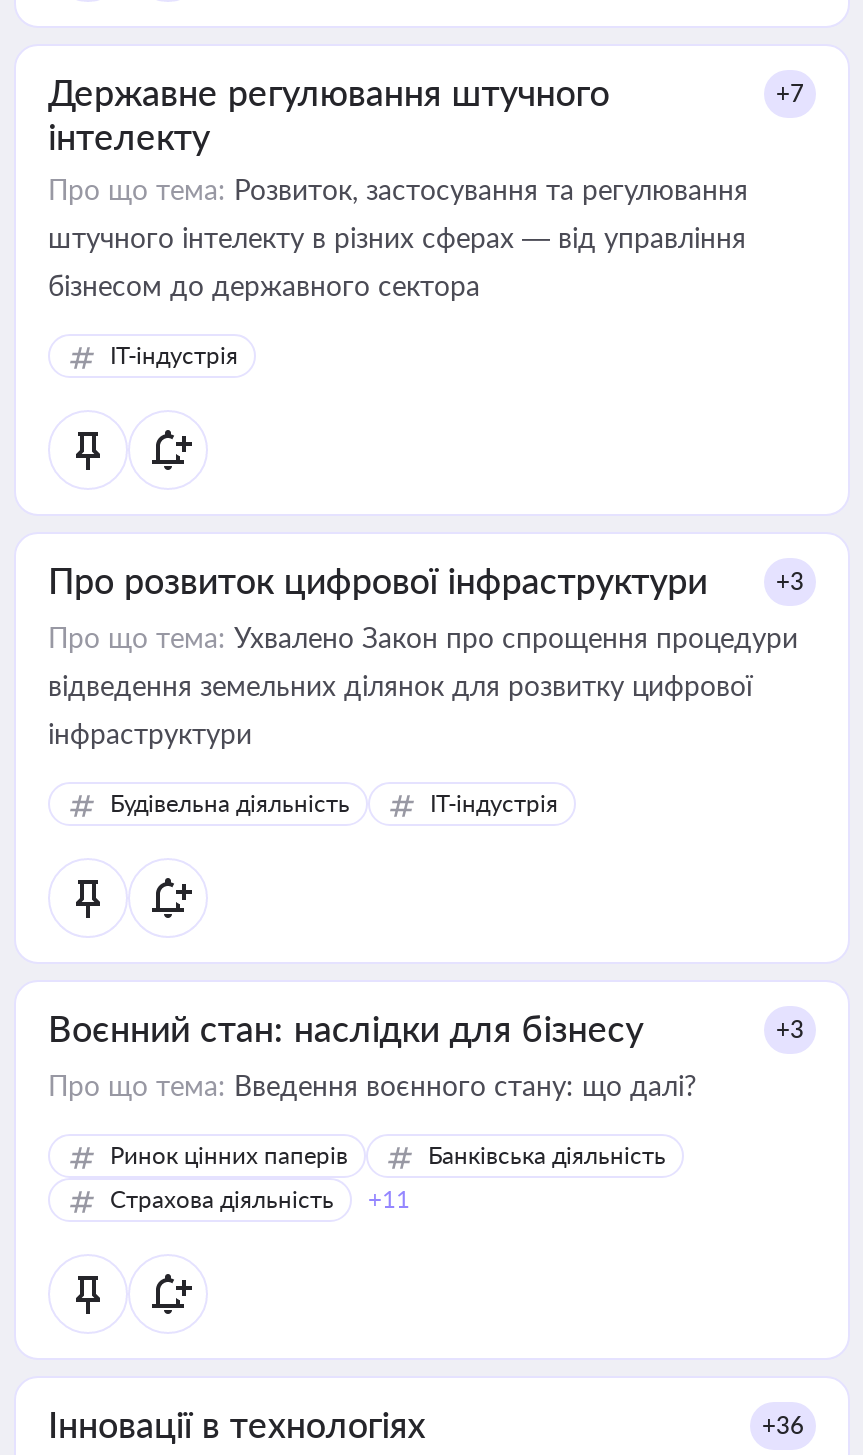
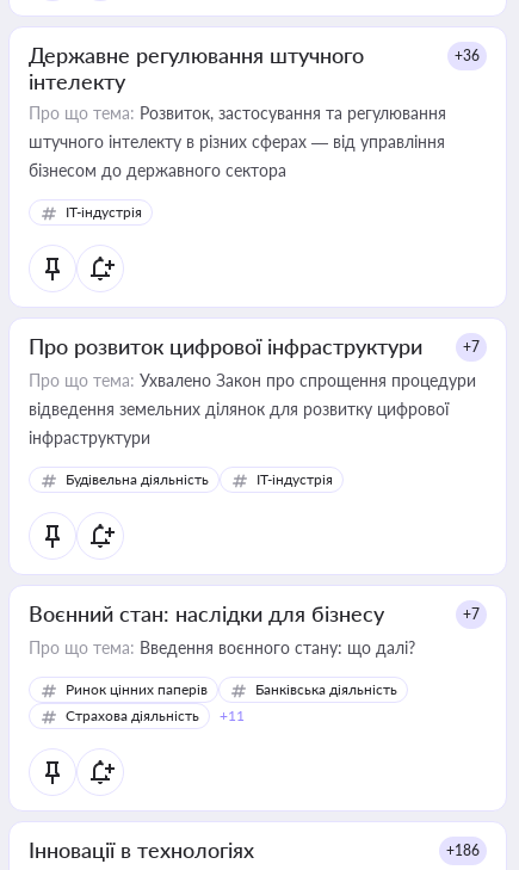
[776,78,804,108] +7 -> [455,47,480,64] +36
[776,566,804,596] +3 -> [463,338,480,356] +7
[776,1014,804,1044] +3 -> [463,605,480,623] +7
[762,1410,804,1440] +36 -> [446,841,480,859] +186

